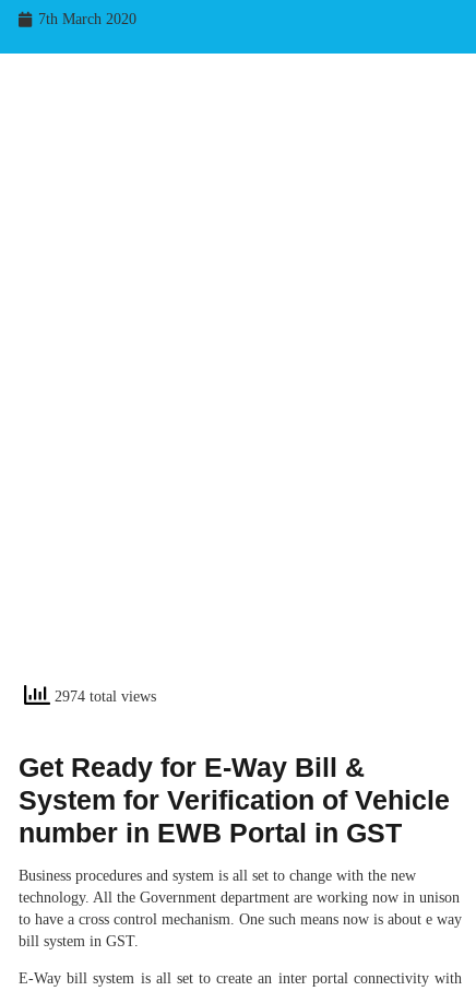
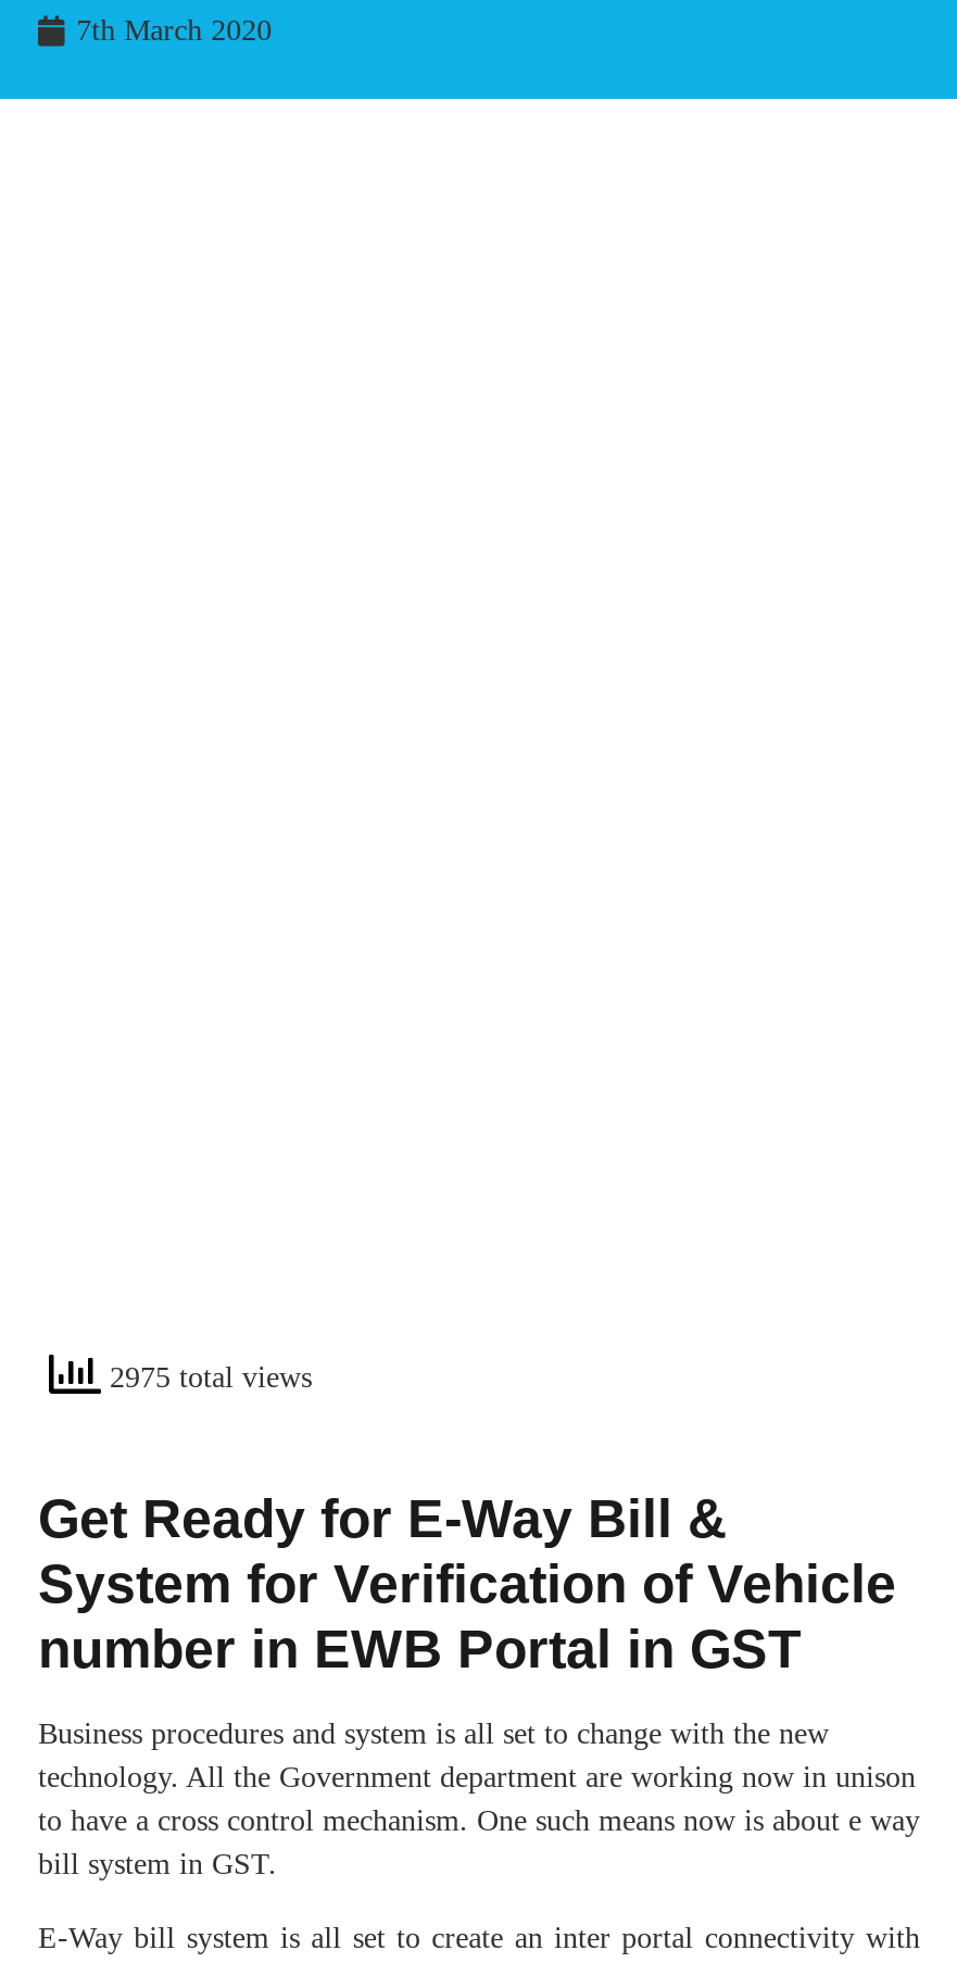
[50,689,156,705] 2974 total views -> [101,1362,312,1394] 2975 total views

